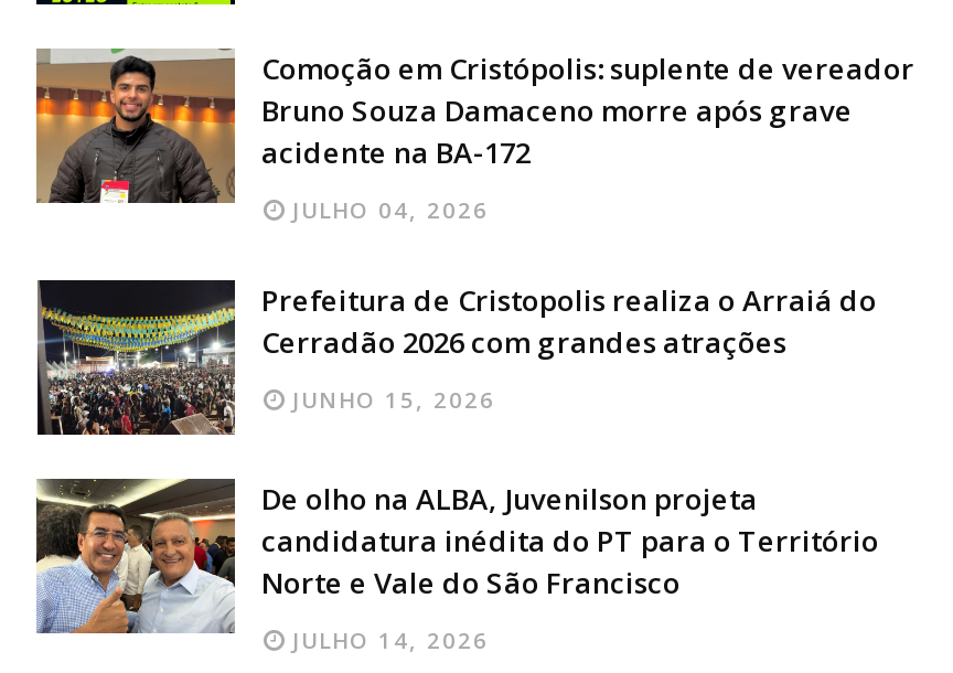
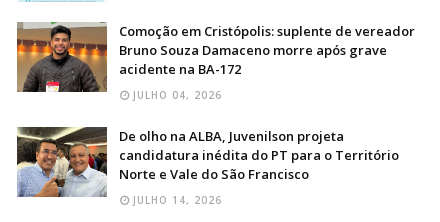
[36,278,877,437] [image] | Prefeitura de Cristopolis realiza o Arraiá do | Cerradão 2026 com grandes atrações | JUNHO 15, 2026 -> none

